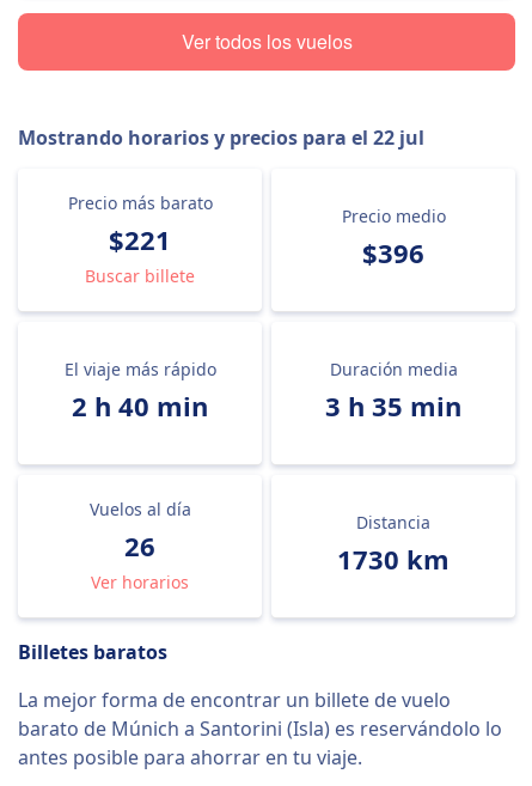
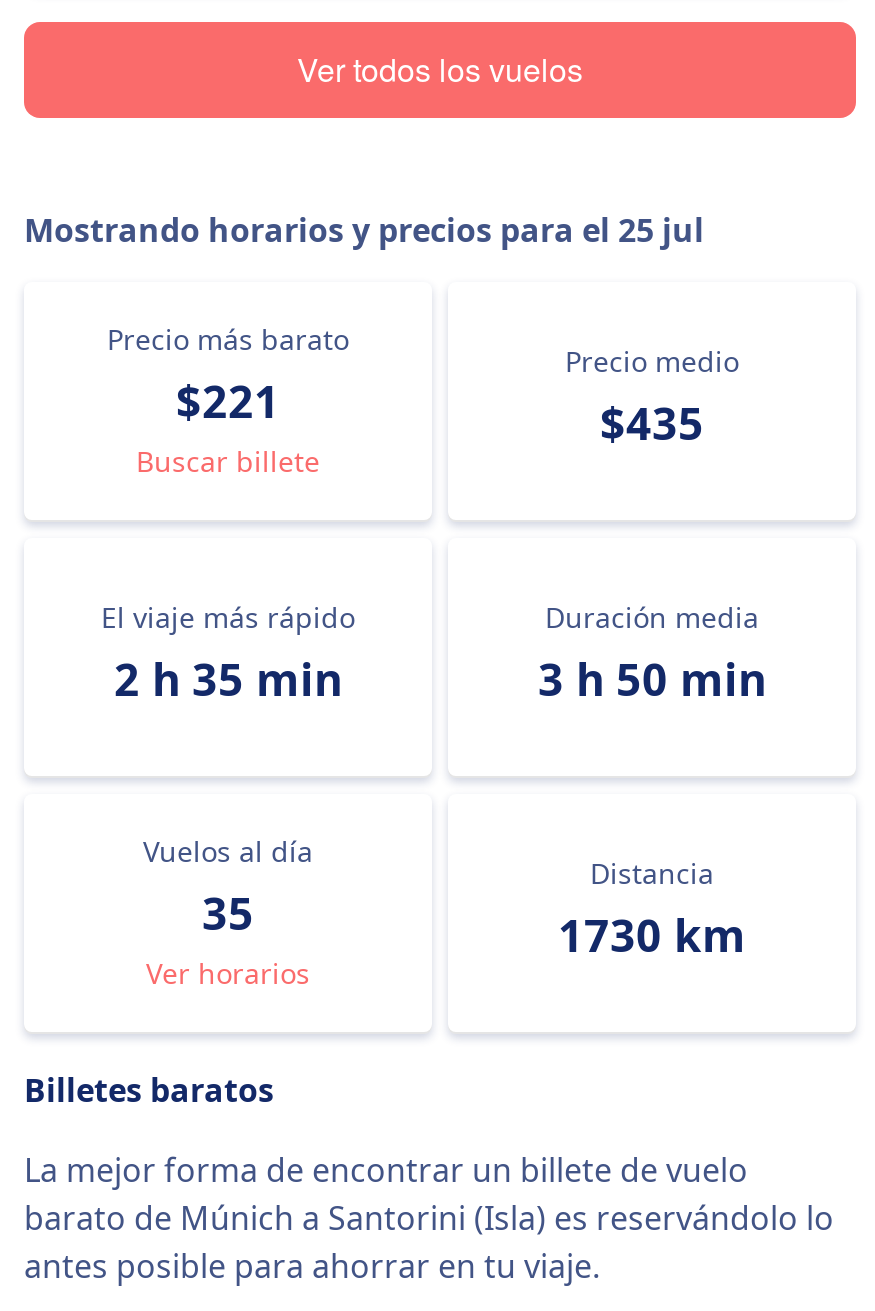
[18,124,424,151] Mostrando horarios y precios para el 22 jul -> [24,208,704,252] Mostrando horarios y precios para el 25 jul
[362,234,424,270] $396 -> [600,392,704,452] $435
[72,388,208,424] 2 h 40 min -> [114,648,342,708] 2 h 35 min
[325,388,461,424] 3 h 35 min -> [538,648,766,708] 3 h 50 min
[124,528,155,563] 26 -> [202,882,254,942] 35

